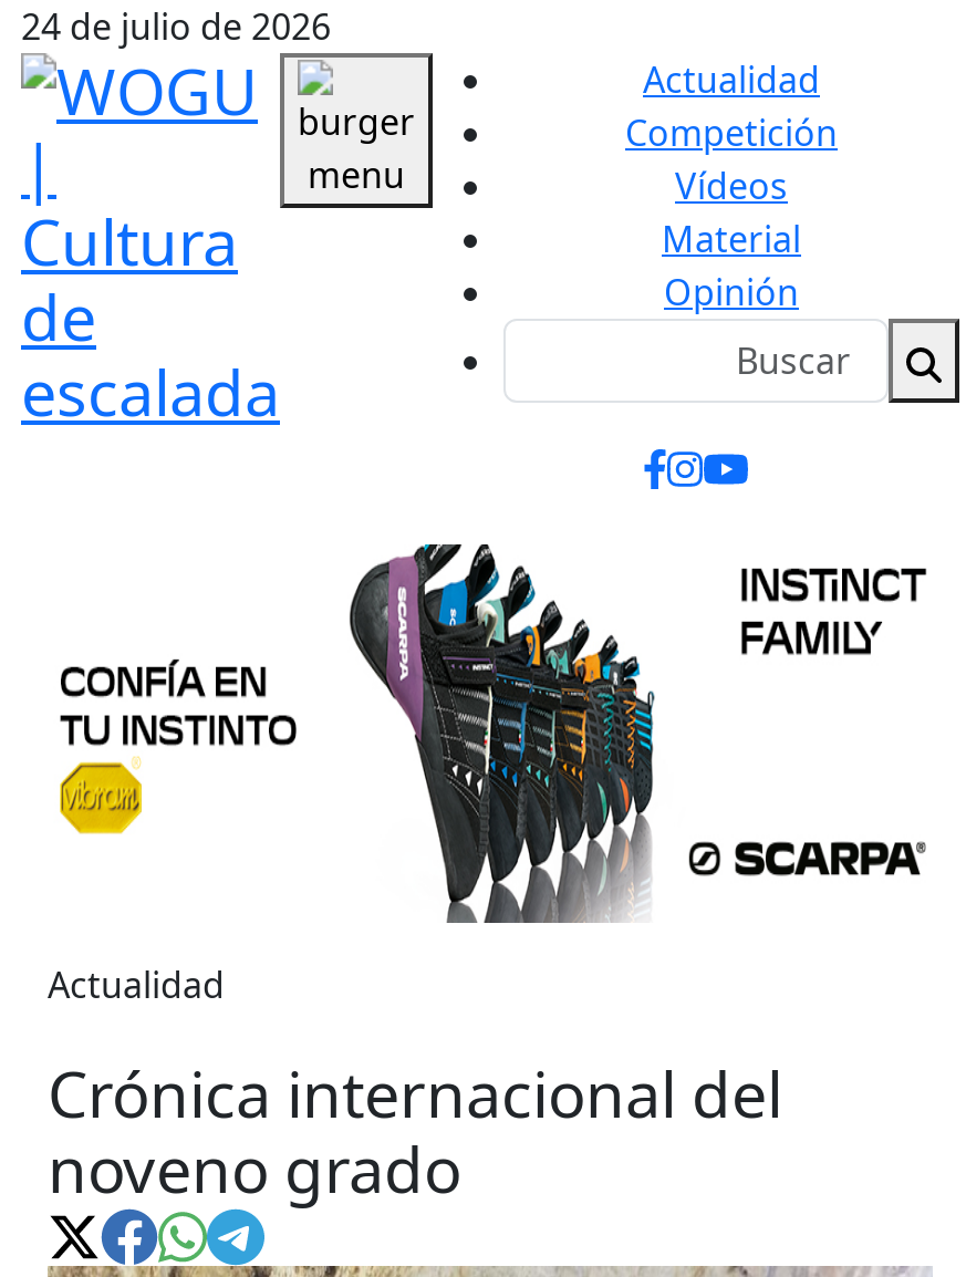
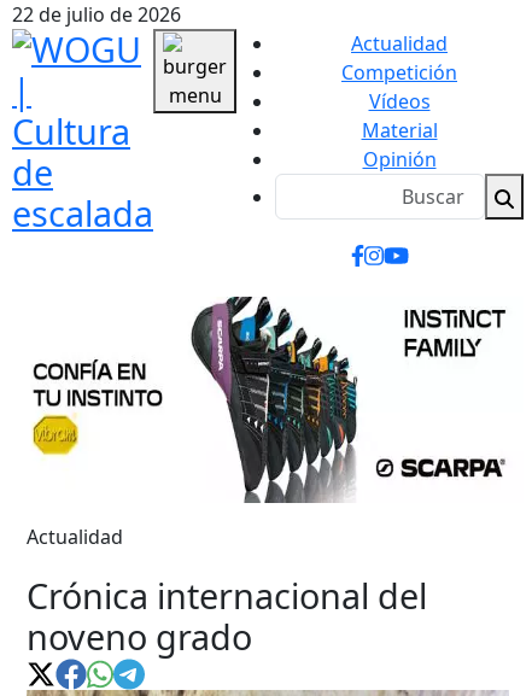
[21,2,331,51] 24 de julio de 2026 -> [12,1,181,28] 22 de julio de 2026

